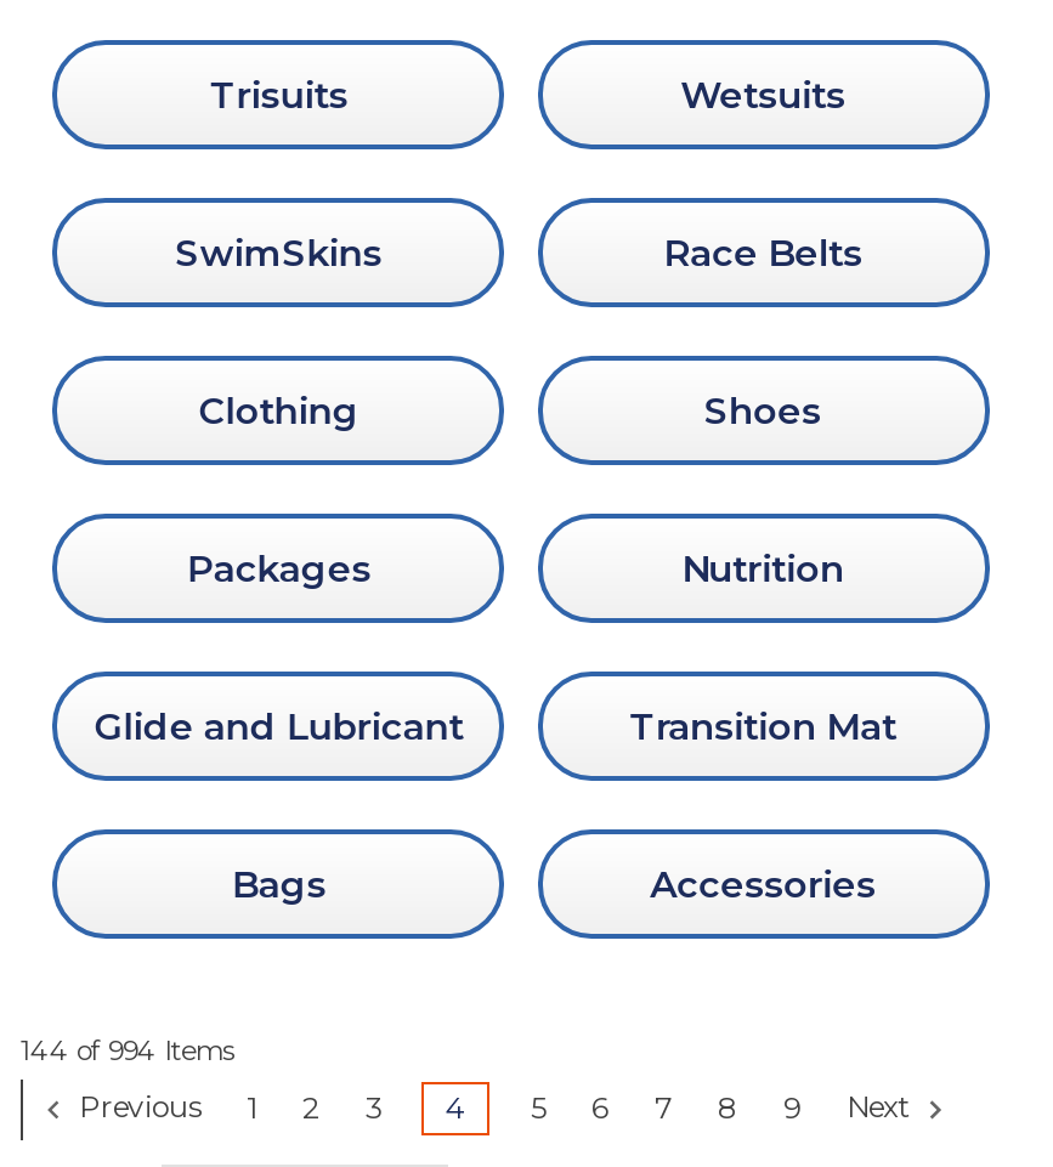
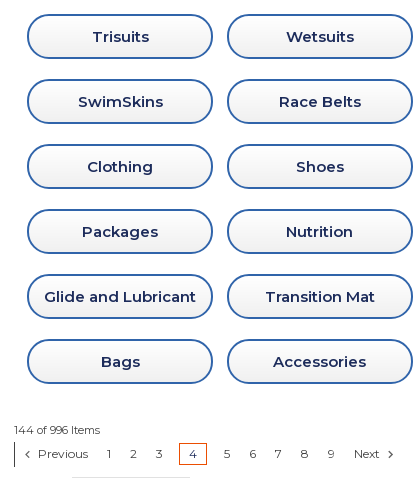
[21,1034,234,1068] 144 of 994 Items -> [14,423,100,437] 144 of 996 Items

